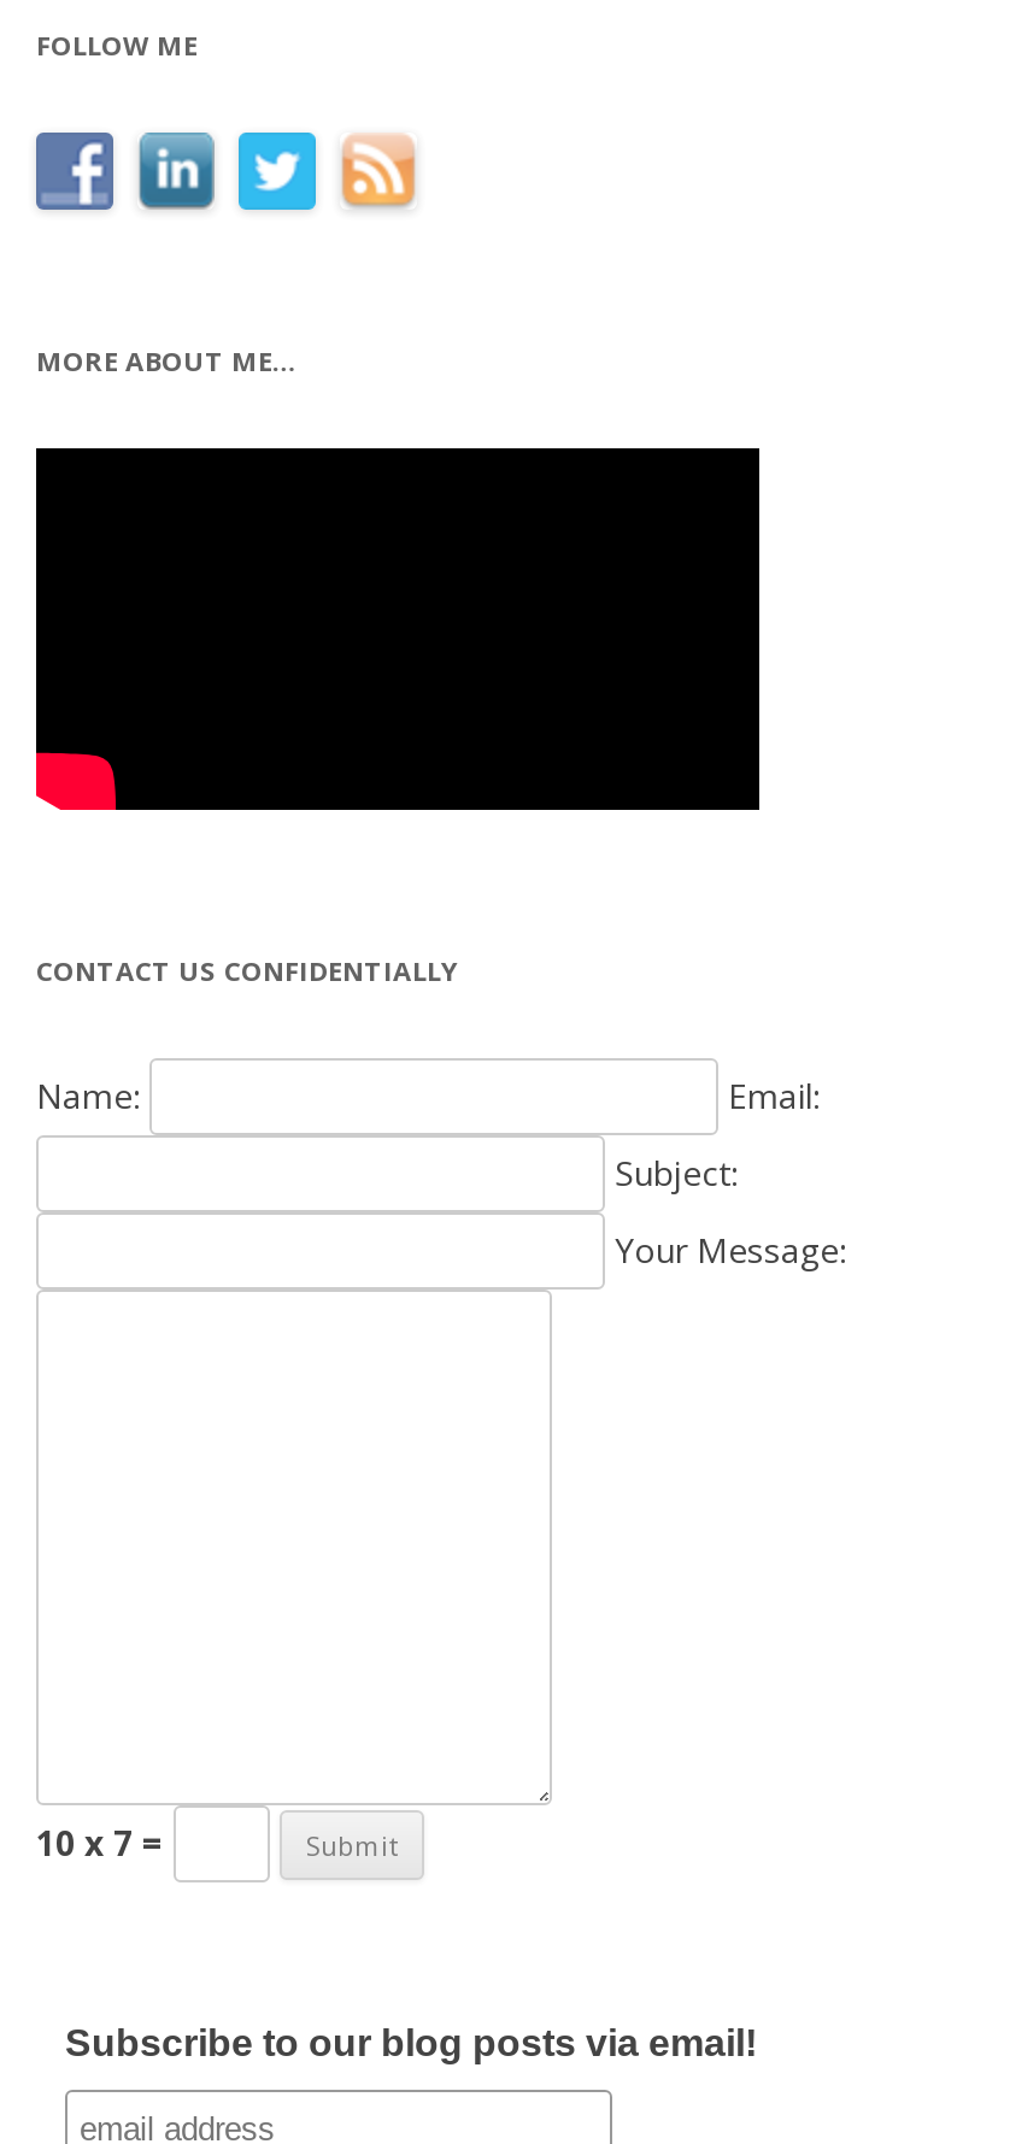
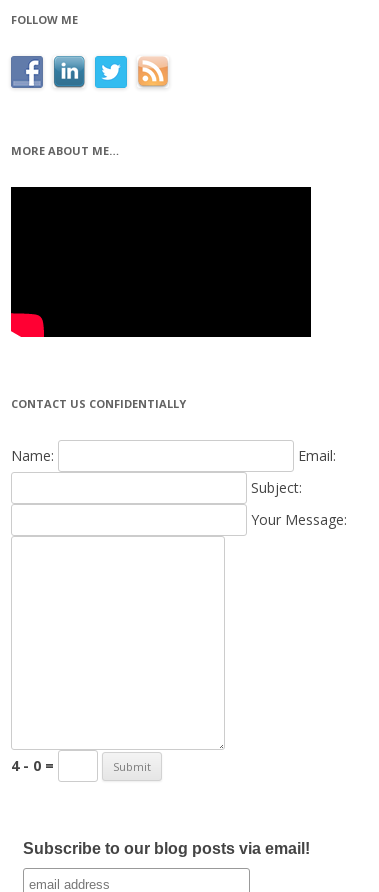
[36,1820,174,1866] 10 x 7 = -> [11,756,58,775] 4 - 0 =

